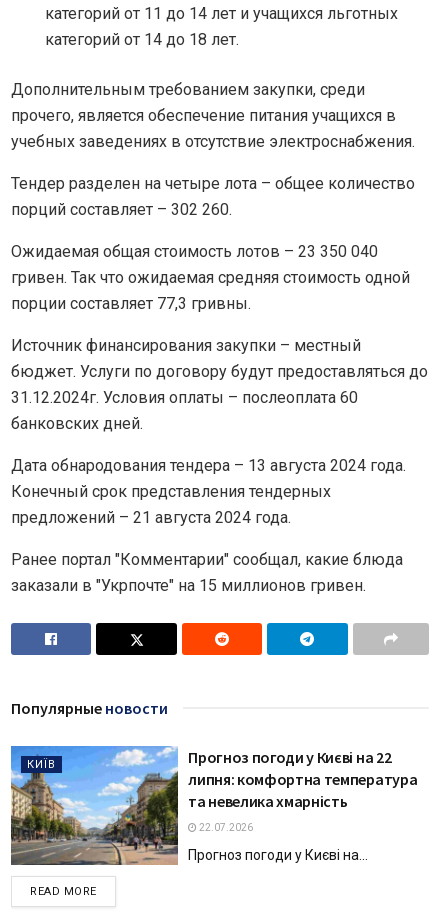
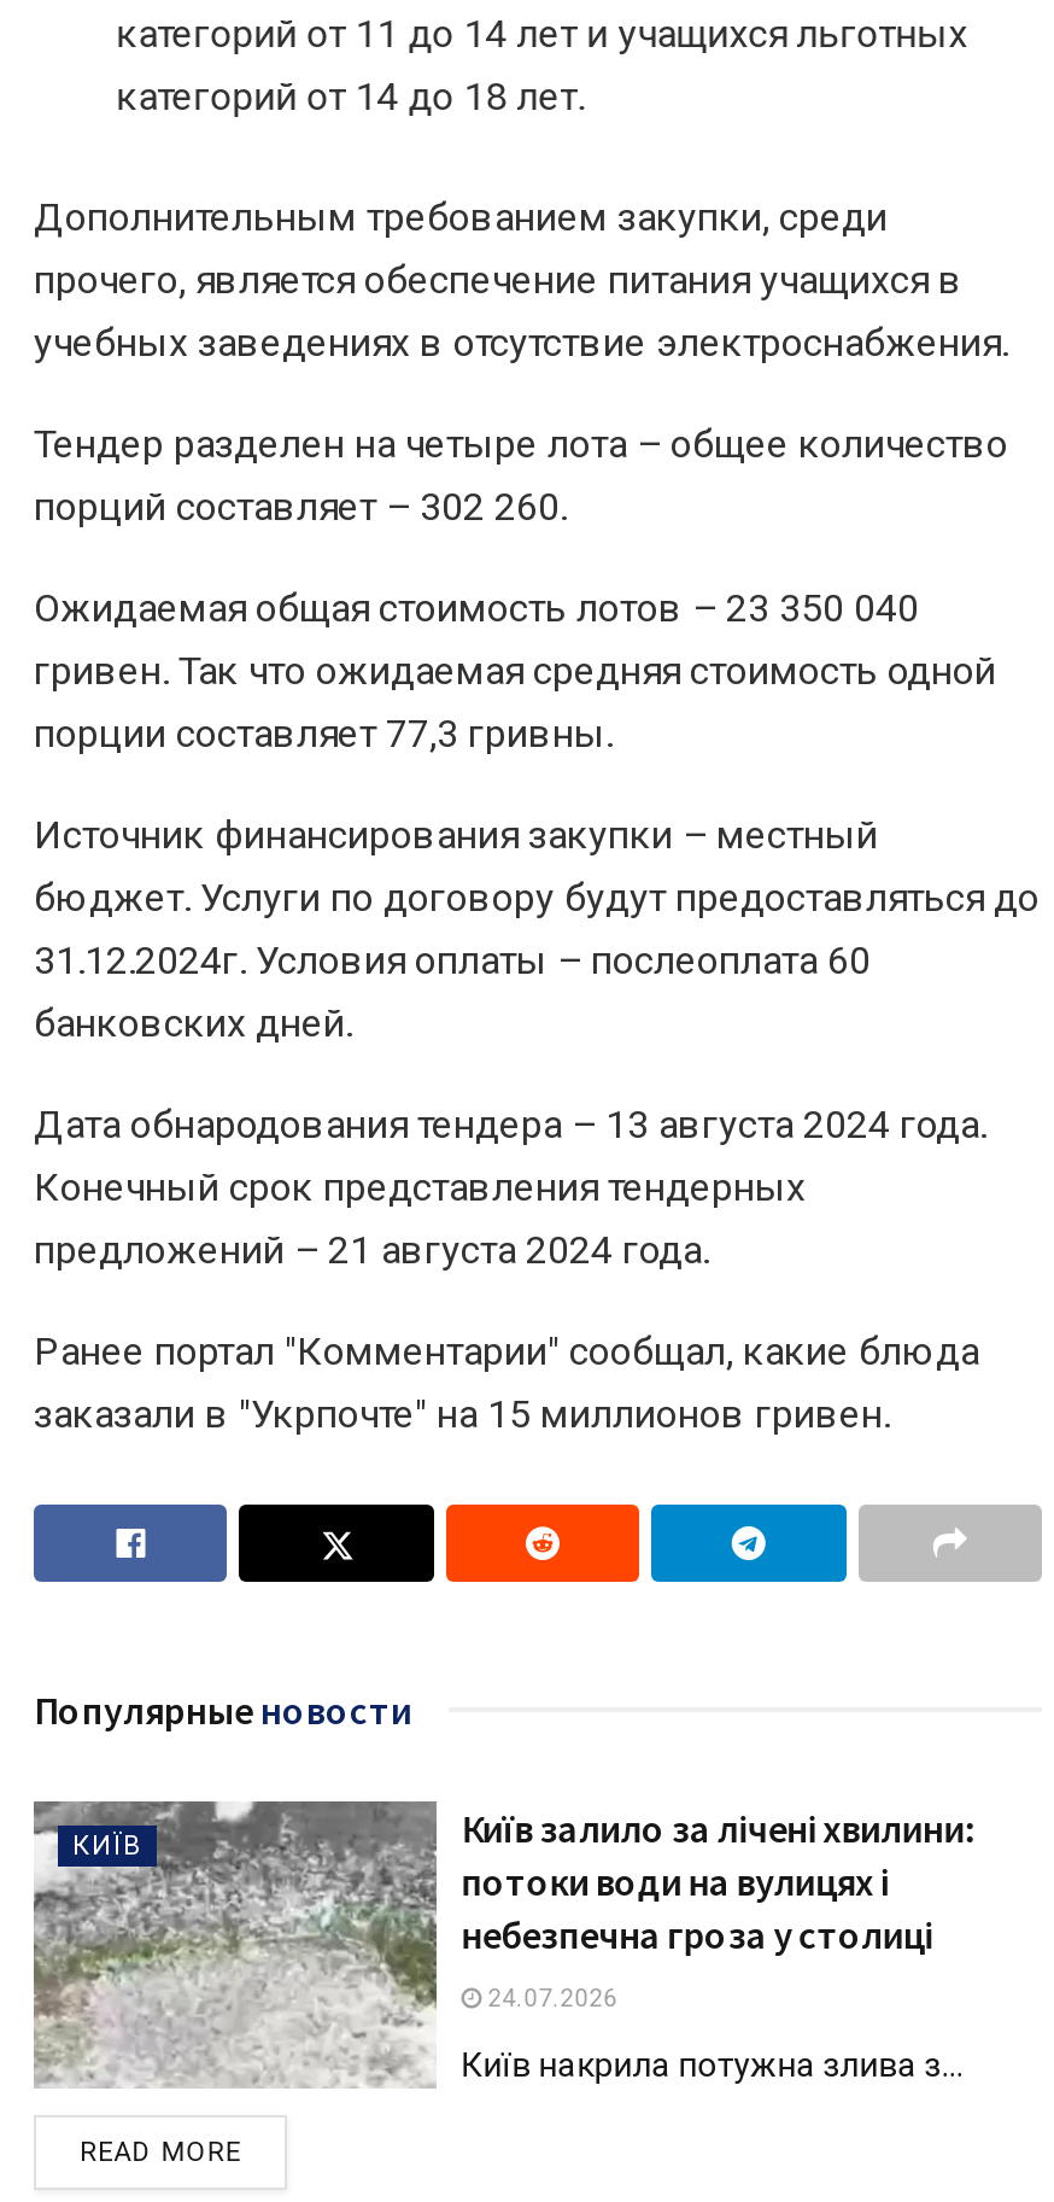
[10,745,417,866] [image] | Прогноз погоди у Києві на 22 | липня: комфортна температура | та невелика хмарність -> [31,1800,973,2087] [image] | Київ залило за лічені хвилини: | потоки води на вулицях і | небезпечна гроза у столиці
[197,822,253,833] 22.07.2026 -> [483,1984,618,2010] 24.07.2026
[188,847,368,863] Прогноз погоди у Києві на... -> [461,2044,963,2083] Київ накрила потужна злива з...

